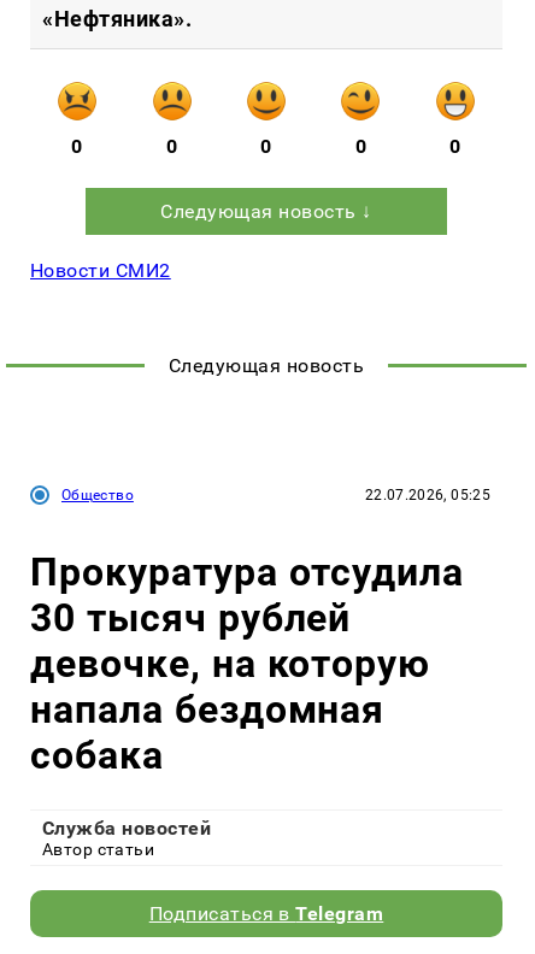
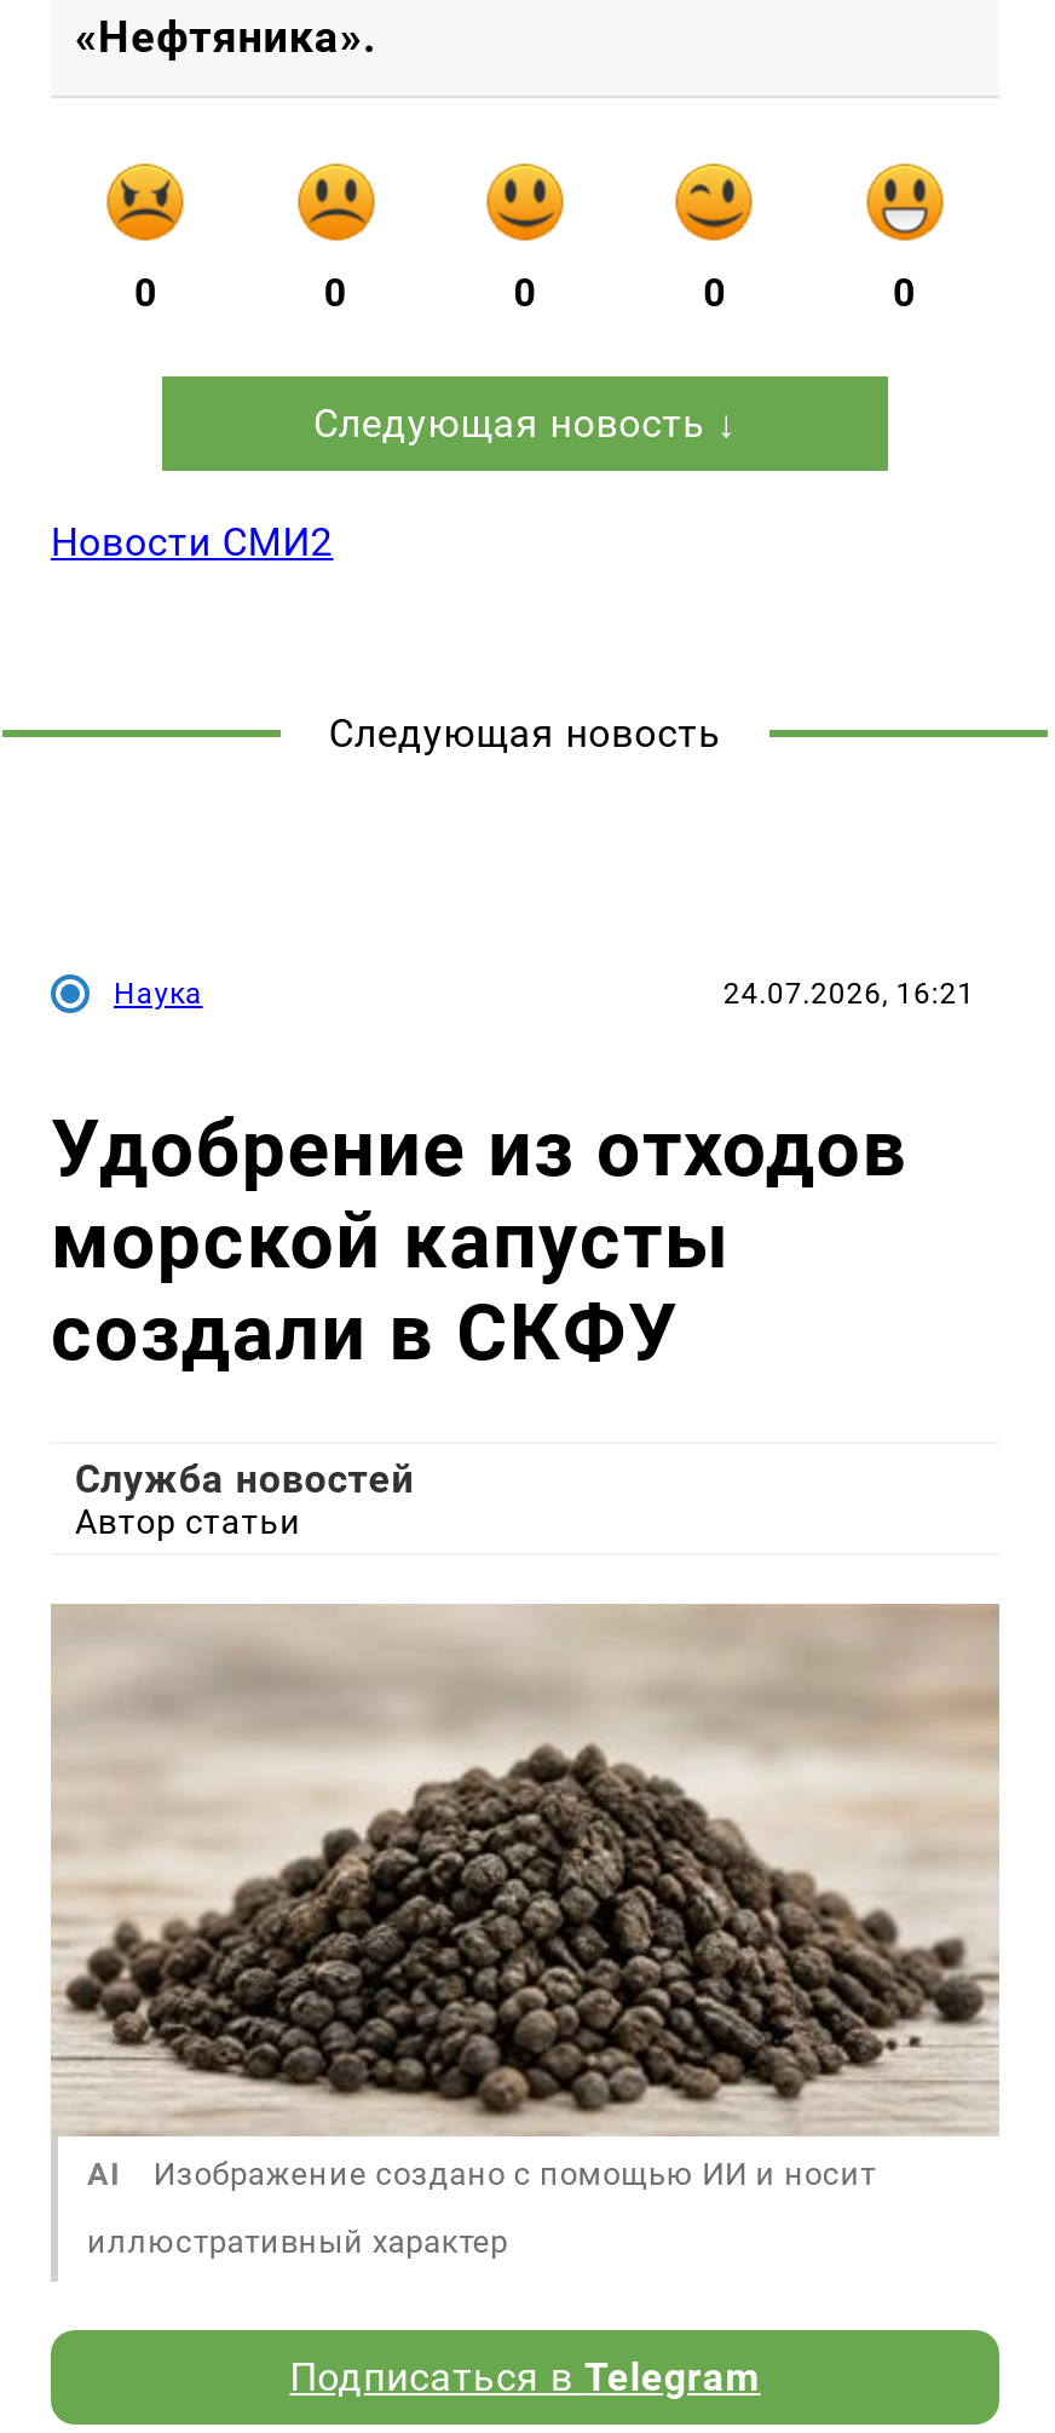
[61,487,490,504] Общество | 22.07.2026, 05:25 -> [114,977,975,1011] Наука | 24.07.2026, 16:21
[30,549,464,778] Прокуратура отсудила | 30 тысяч рублей | девочке, на которую | напала бездомная | собака -> [51,1102,908,1378] Удобрение из отходов | морской капусты | создали в СКФУ
moved [42,817,211,859] -> [75,1457,414,1541]: Служба новостей | Автор статьи
none -> [51,1604,1002,2277] [image] | AI | Изображение создано с помощью ИИ и носит | иллюстративный характер

